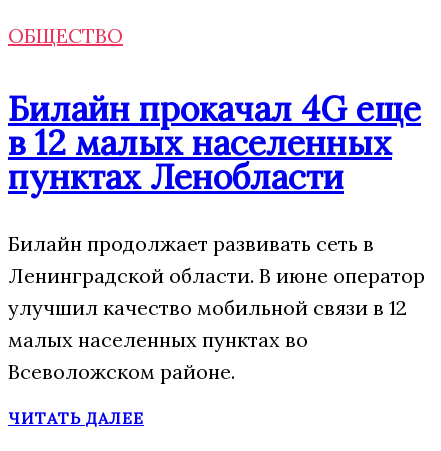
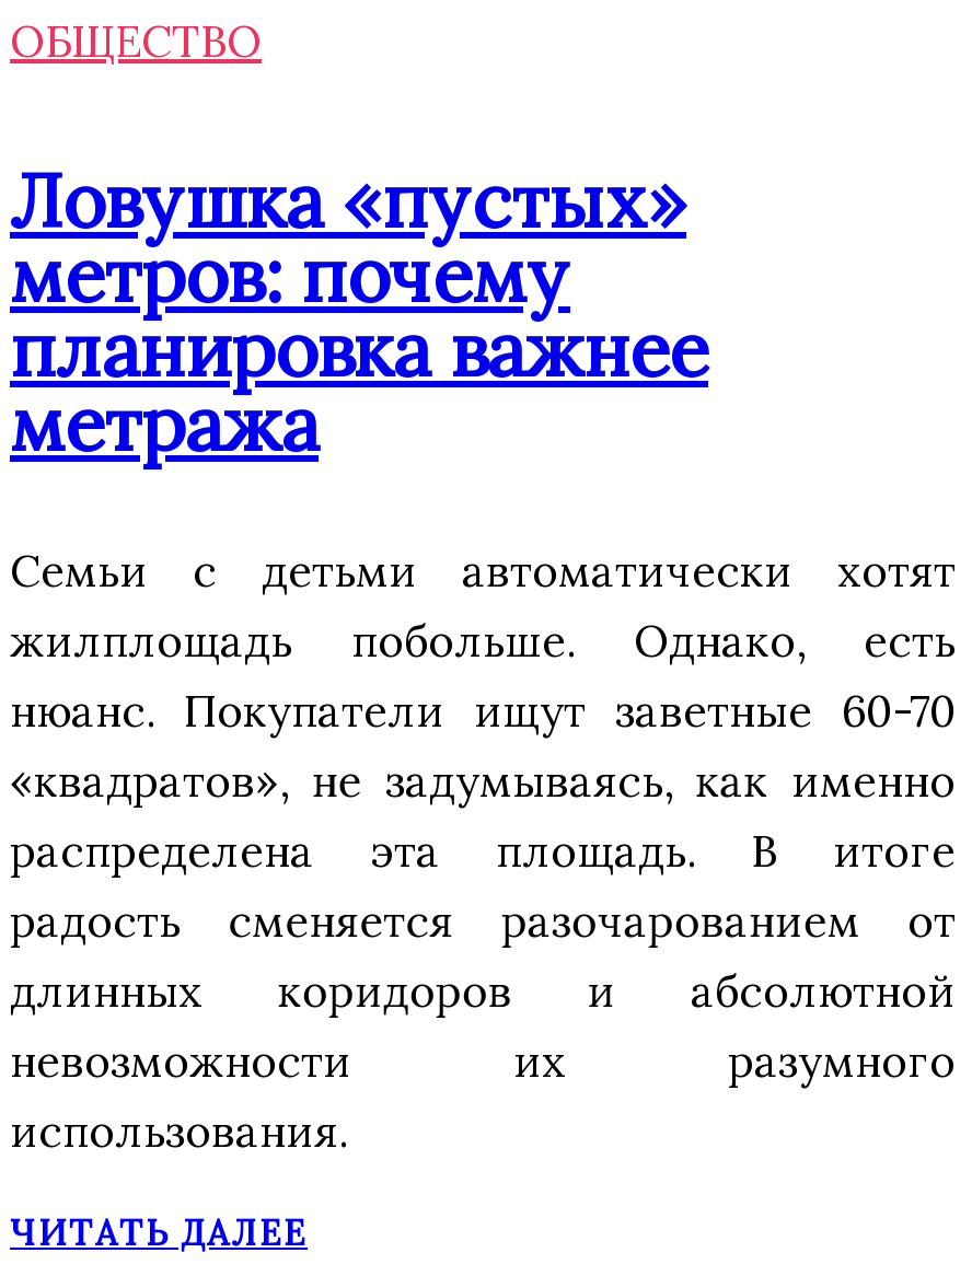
[8,87,421,198] Билайн прокачал 4G еще | в 12 малых населенных | пунктах Ленобласти -> [10,153,708,471] Ловушка «пустых» | метров: почему | планировка важнее | метража
[8,231,425,384] Билайн продолжает развивать сеть в | Ленинградской области. В июне оператор | улучшил качество мобильной связи в 12 | малых населенных пунктах во | Всеволожском районе. -> [10,543,956,1158] Семьи с детьми автоматически хотят | жилплощадь побольше. Однако, есть | нюанс. Покупатели ищут заветные 60-70 | «квадратов», не задумываясь, как именно | распределена эта площадь. В итоге | радость сменяется разочарованием от | длинных коридоров и абсолютной | невозможности их разумного | использования.

